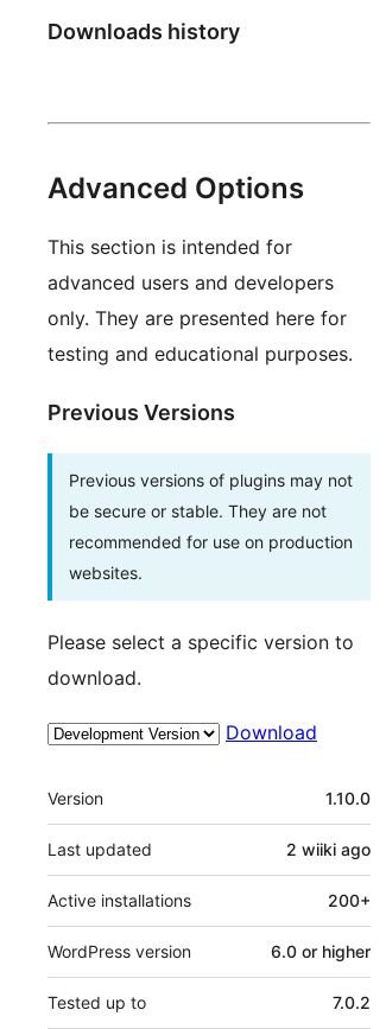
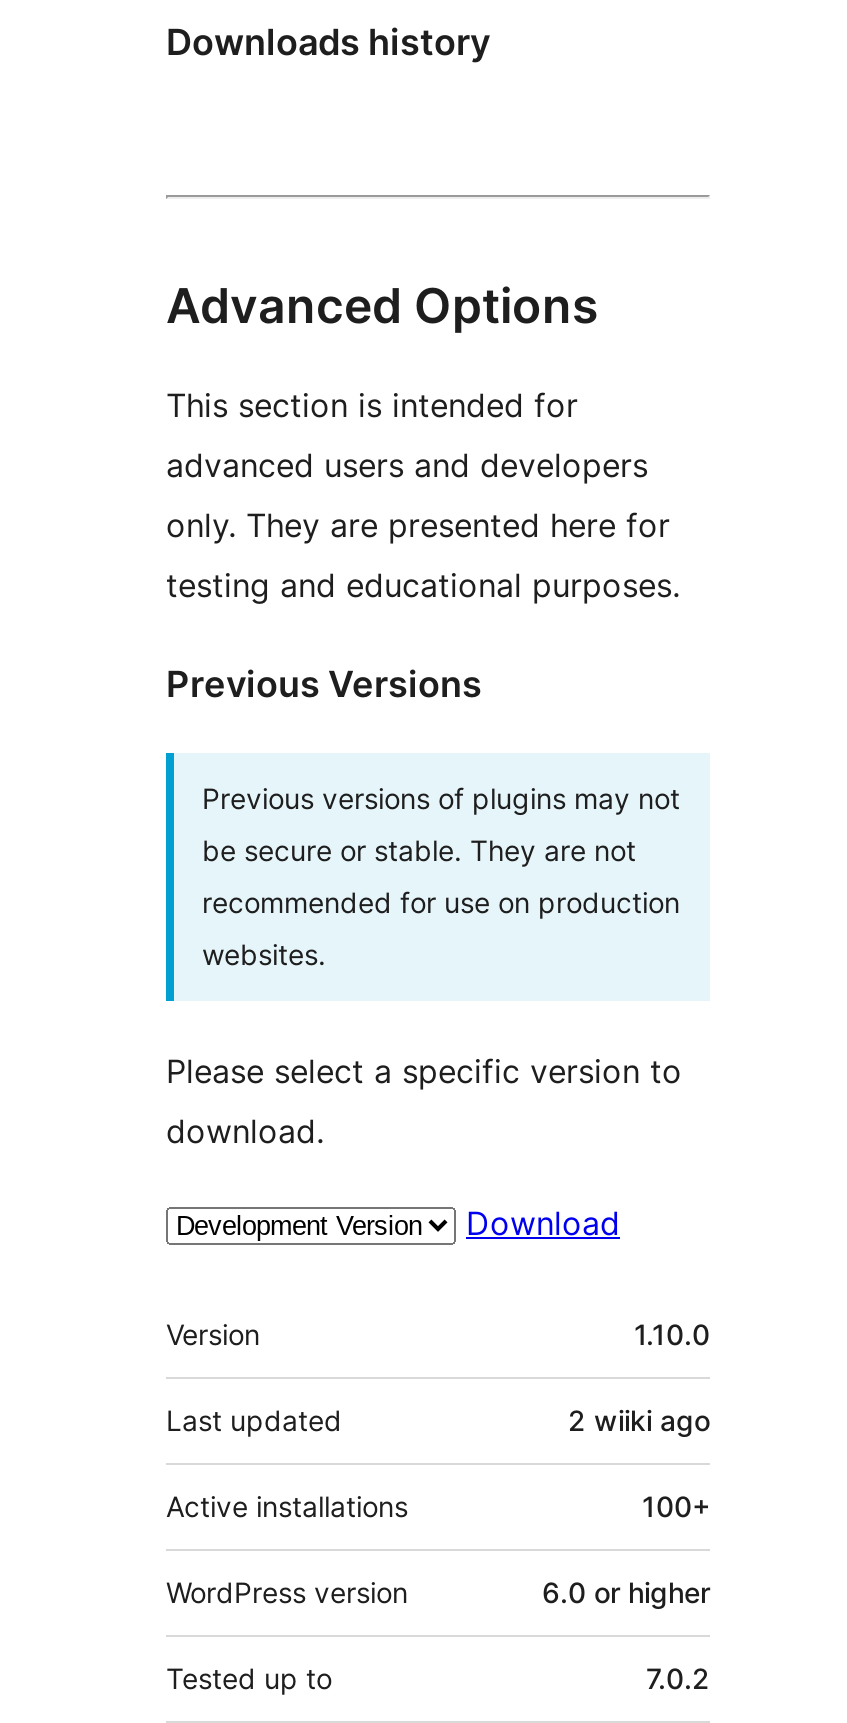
[328,890,371,910] 200+ -> [642,1488,710,1522] 100+

